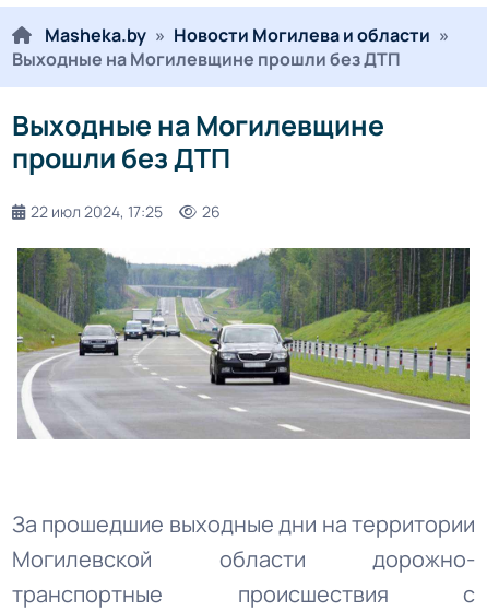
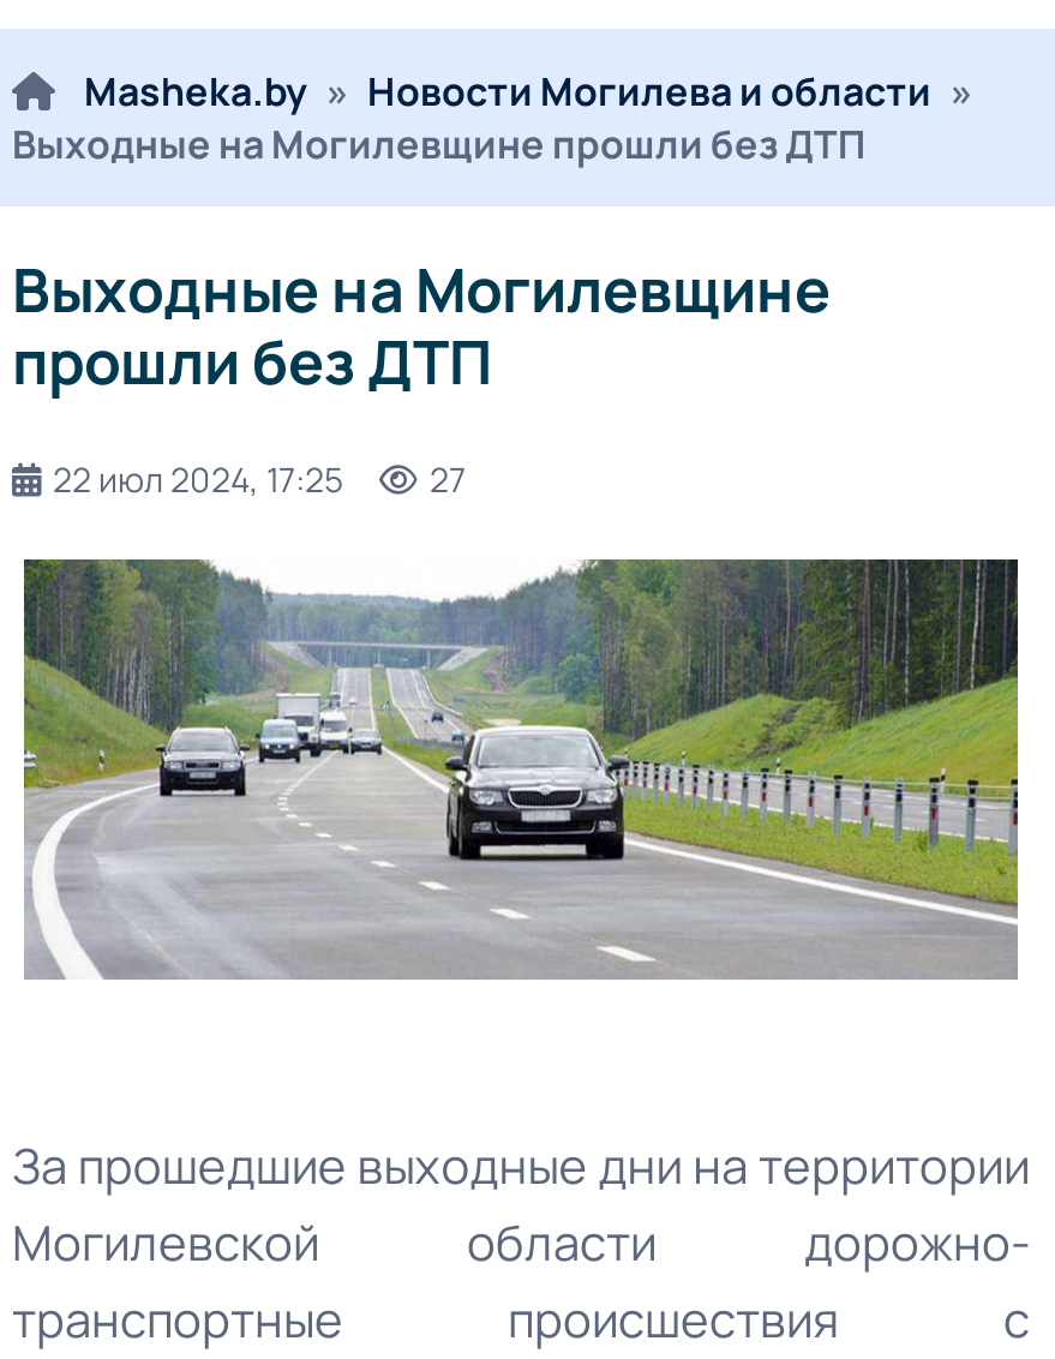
[31,201,221,222] 22 июл 2024, 17:25 26 -> [53,456,466,502] 22 июл 2024, 17:25 27

